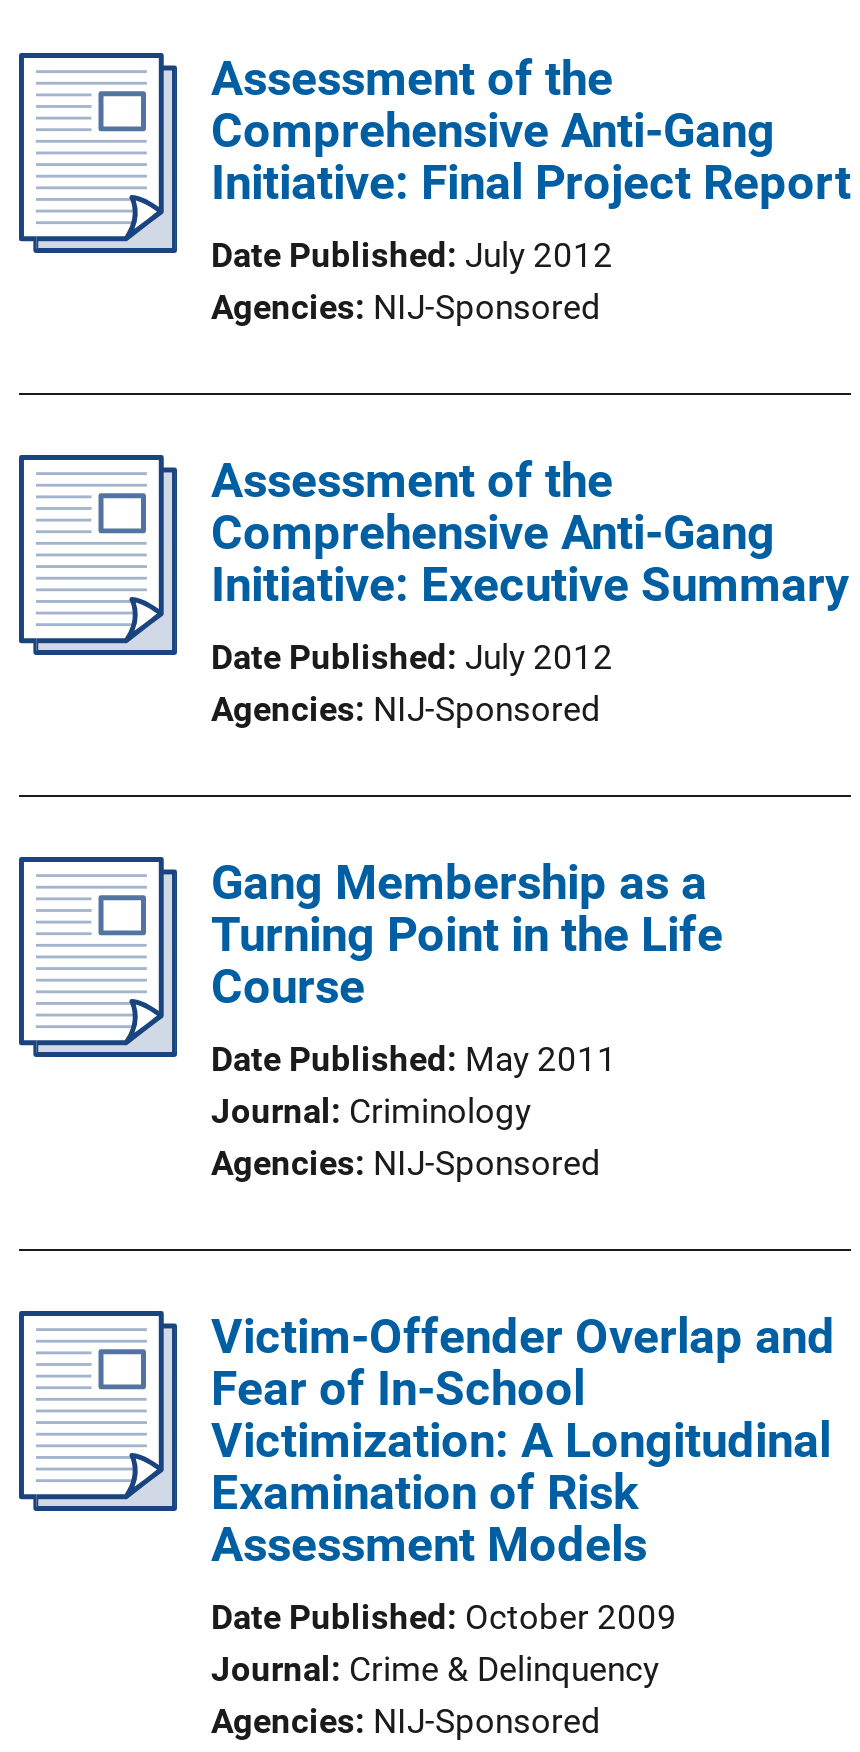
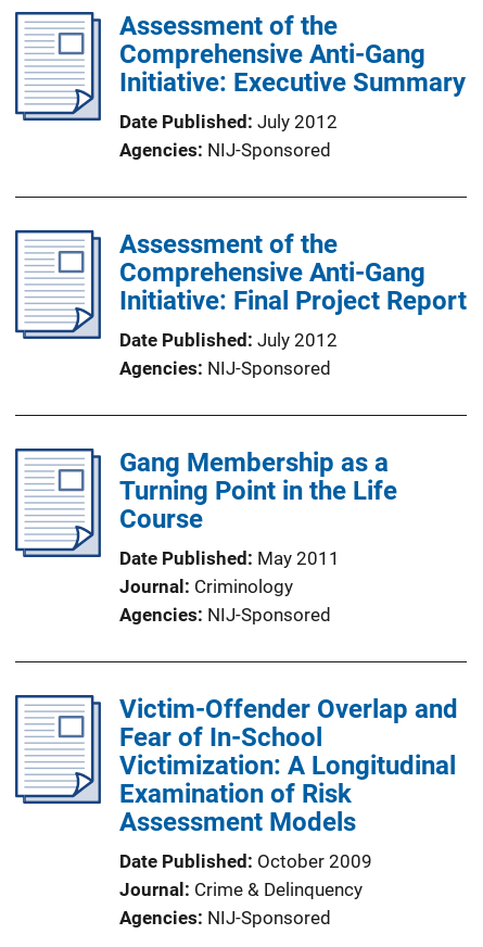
moved [211,155,851,211] -> [119,286,467,316]: Initiative: Final Project Report
moved [211,557,849,613] -> [119,67,466,98]: Initiative: Executive Summary

